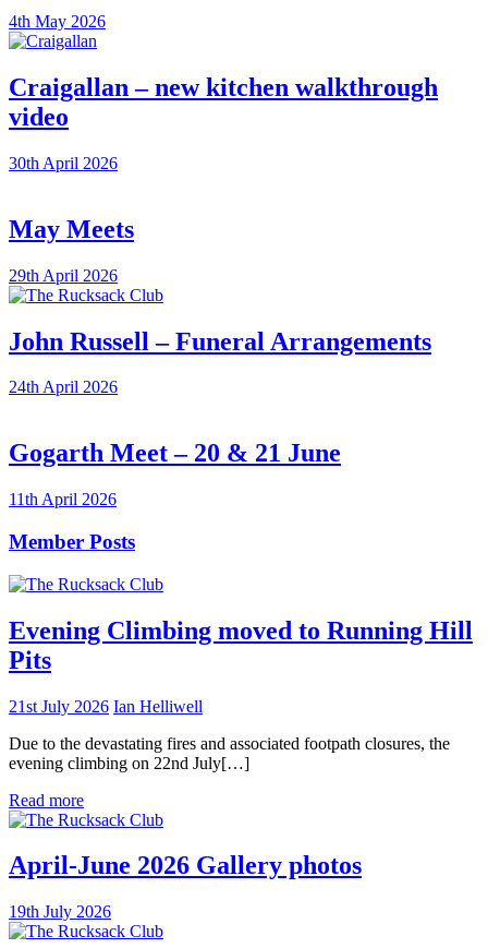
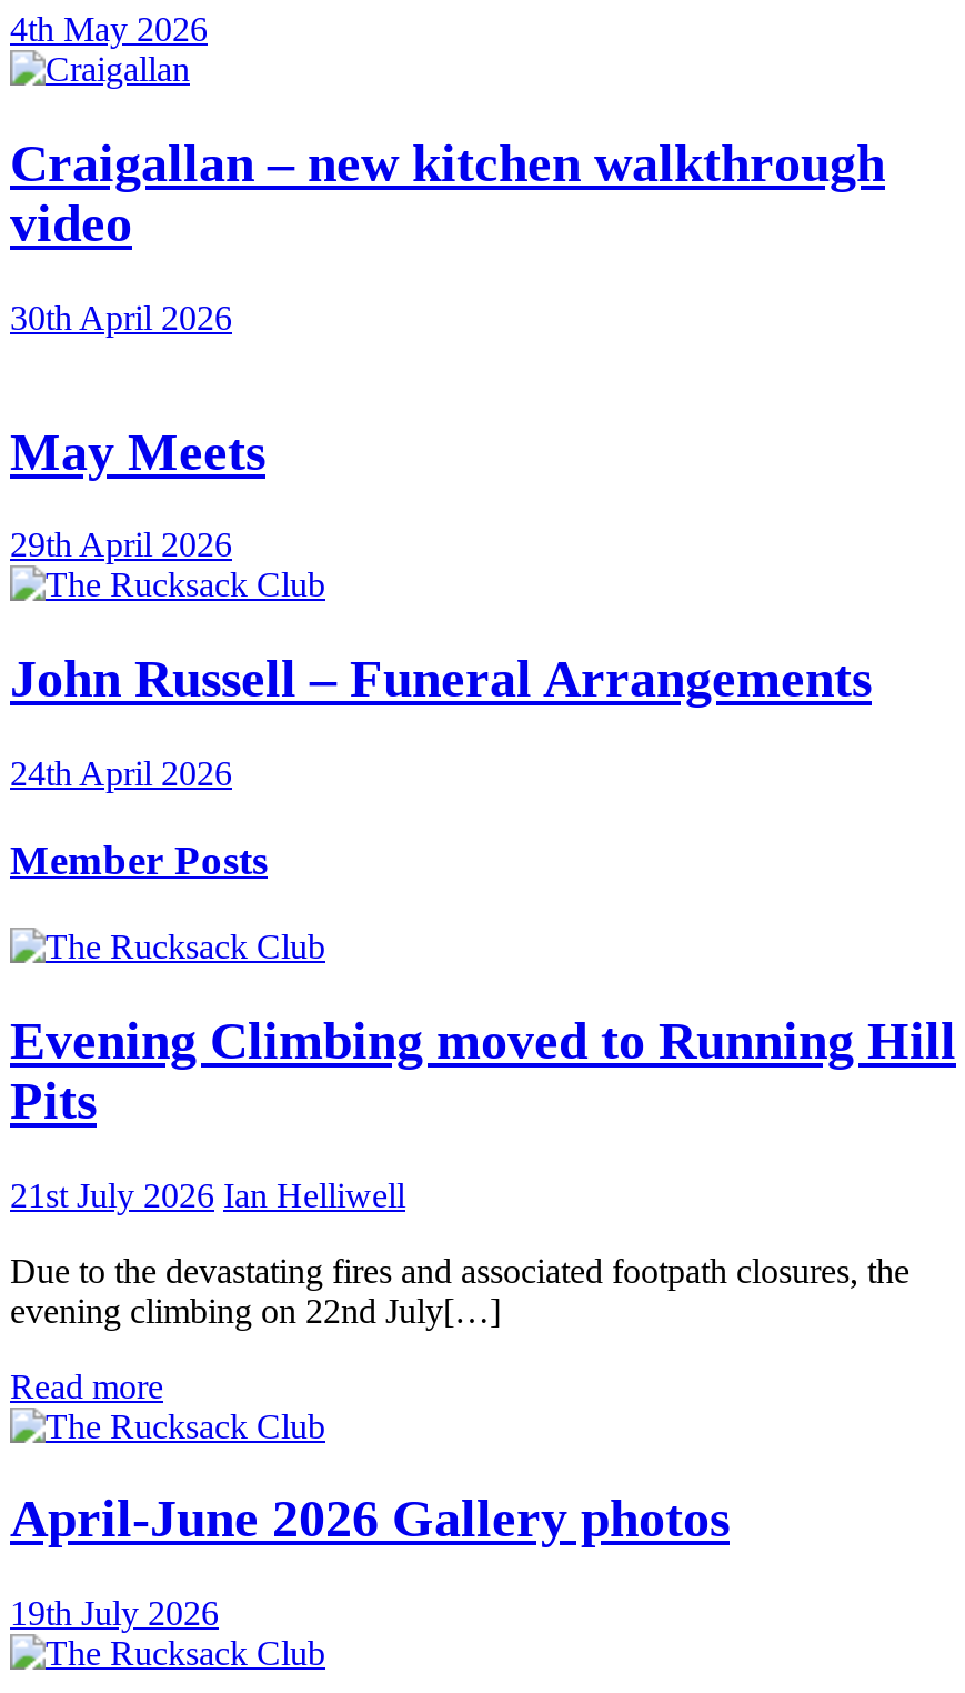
[9,439,341,509] Gogarth Meet – 20 & 21 June | 11th April 2026 -> none

